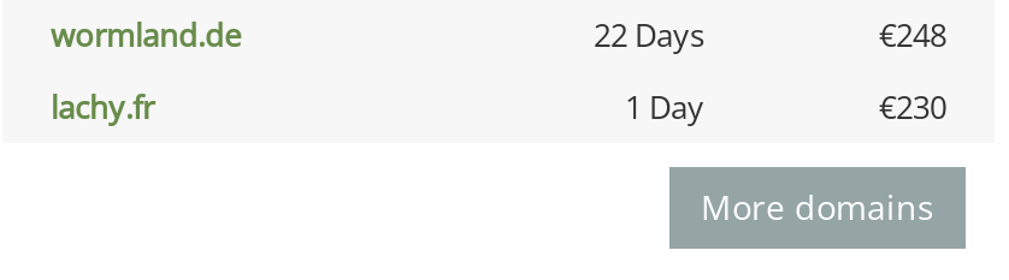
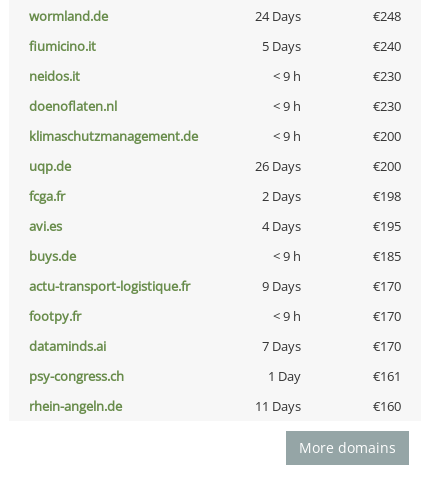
[594,13,704,56] 22 Days -> [254,7,300,25] 24 Days
[51,85,704,129] lachy.fr | 1 Day -> [29,37,401,85] fiumicino.it | 5 Days | €240 | neidos.it | < 9 h
none -> [29,97,401,415] doenoflaten.nl | < 9 h | €230 | klimaschutzmanagement.de | < 9 h | €200 | uqp.de | 26 Days | €200 | fcga.fr | 2 Days | €198 | avi.es | 4 Days | €195 | buys.de | < 9 h | €185 | actu-transport-logistique.fr | 9 Days | €170 | footpy.fr | < 9 h | €170 | dataminds.ai | 7 Days | €170 | psy-congress.ch | 1 Day | €161 | rhein-angeln.de | 11 Days | €160

